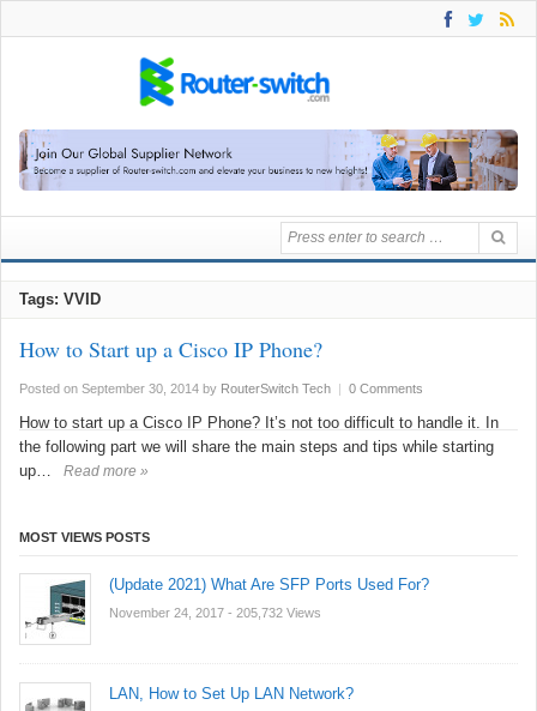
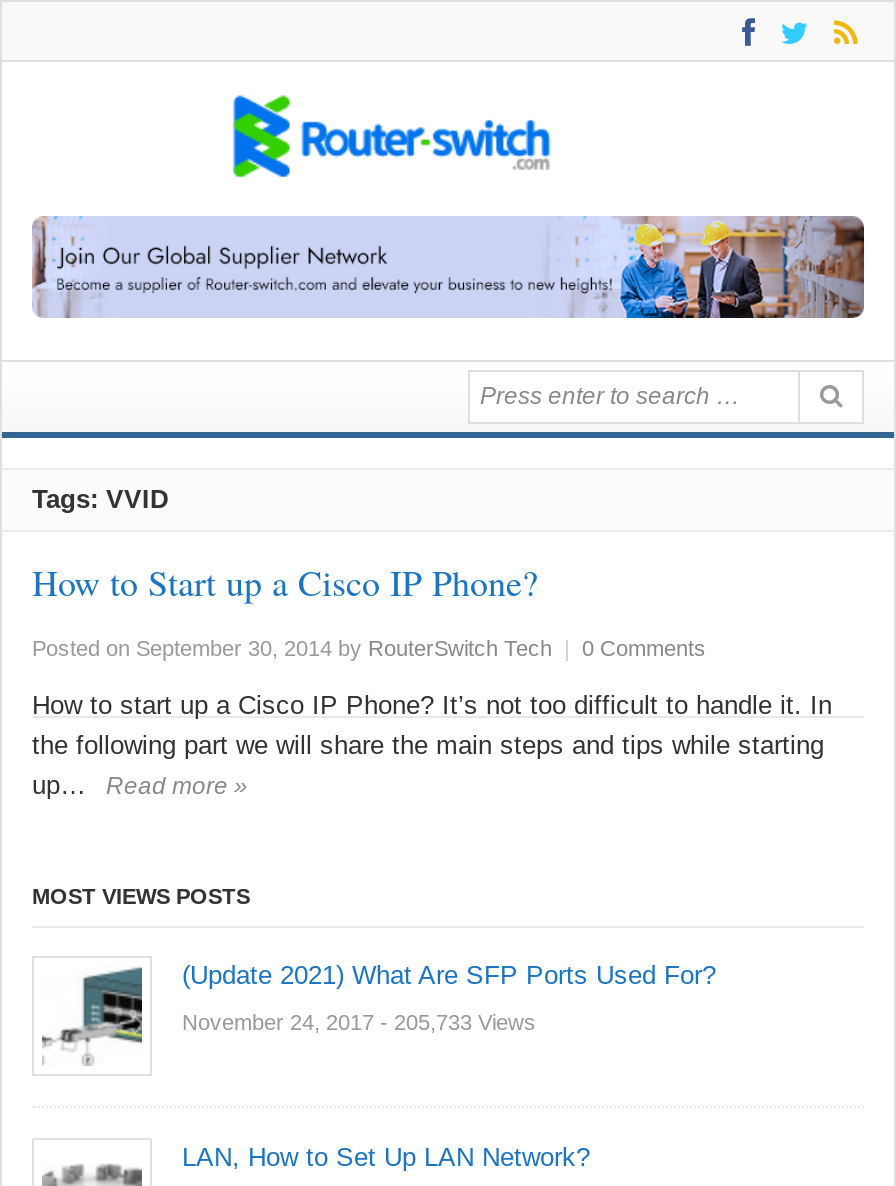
[109,606,321,620] November 24, 2017 - 205,732 Views -> [182,1010,536,1034] November 24, 2017 - 205,733 Views

